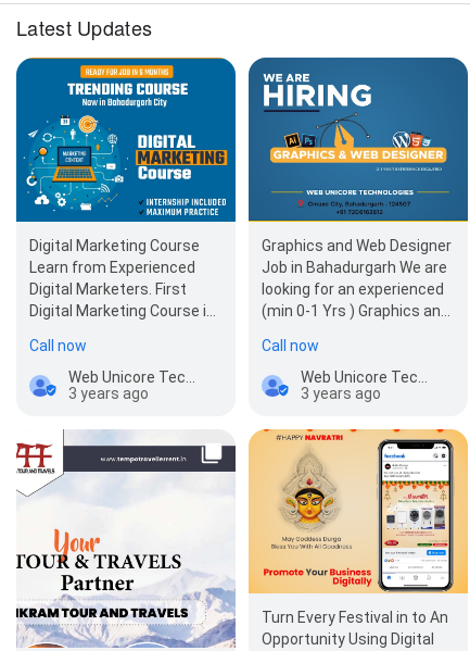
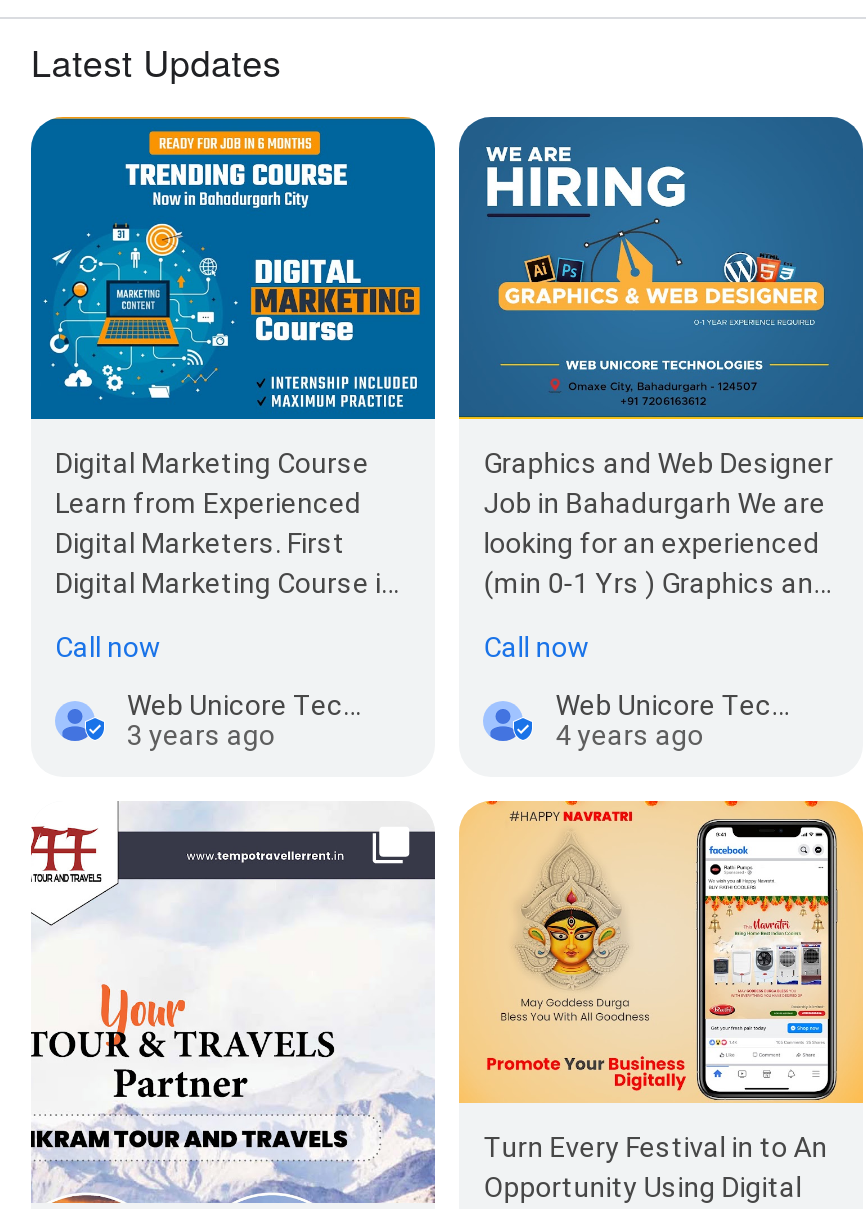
[301,385,381,402] 3 years ago -> [555,719,703,751] 4 years ago

